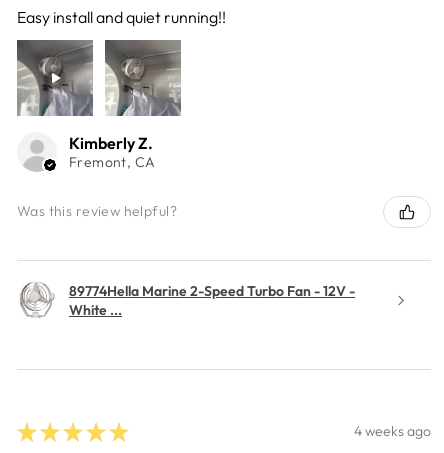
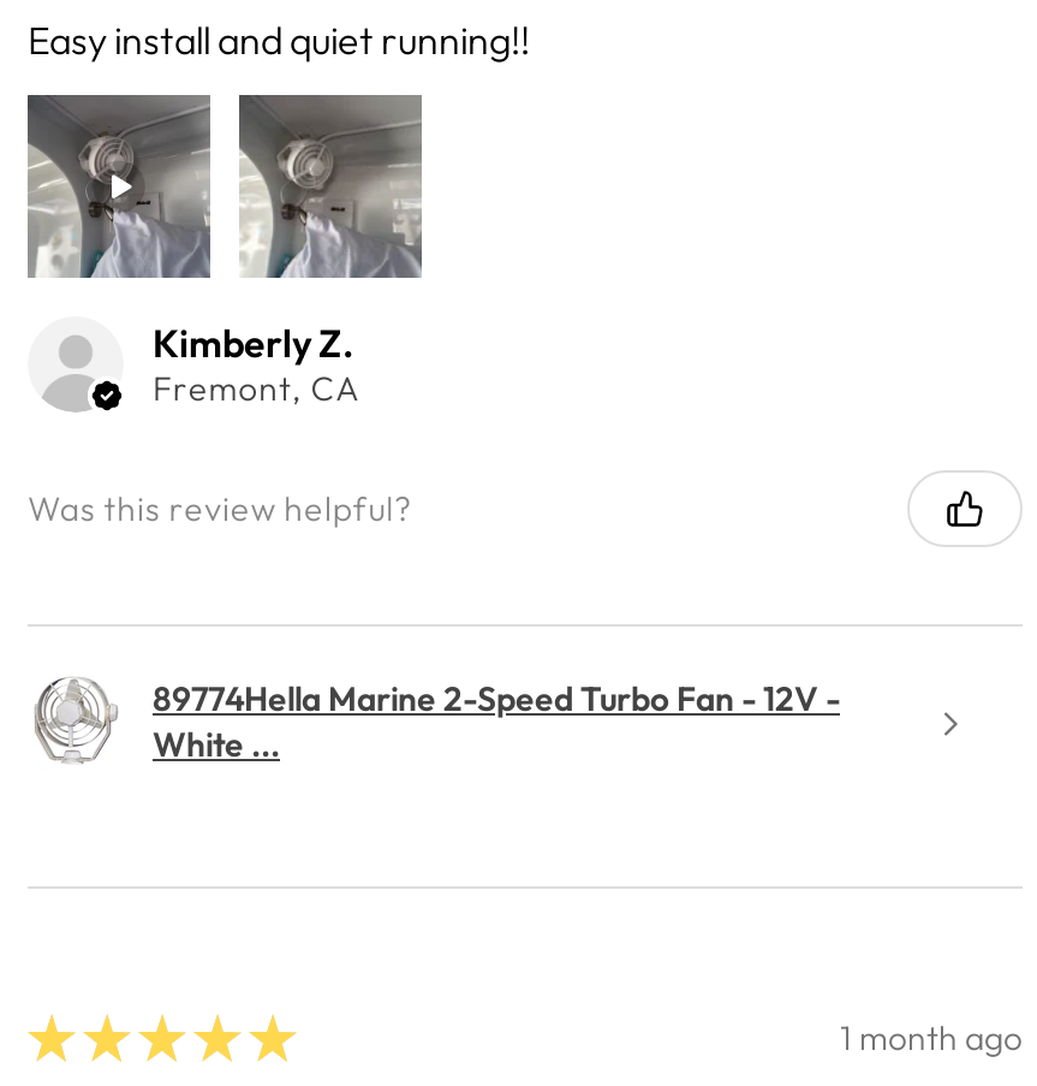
[354,422,431,440] 4 weeks ago -> [840,1015,1023,1058] 1 month ago

